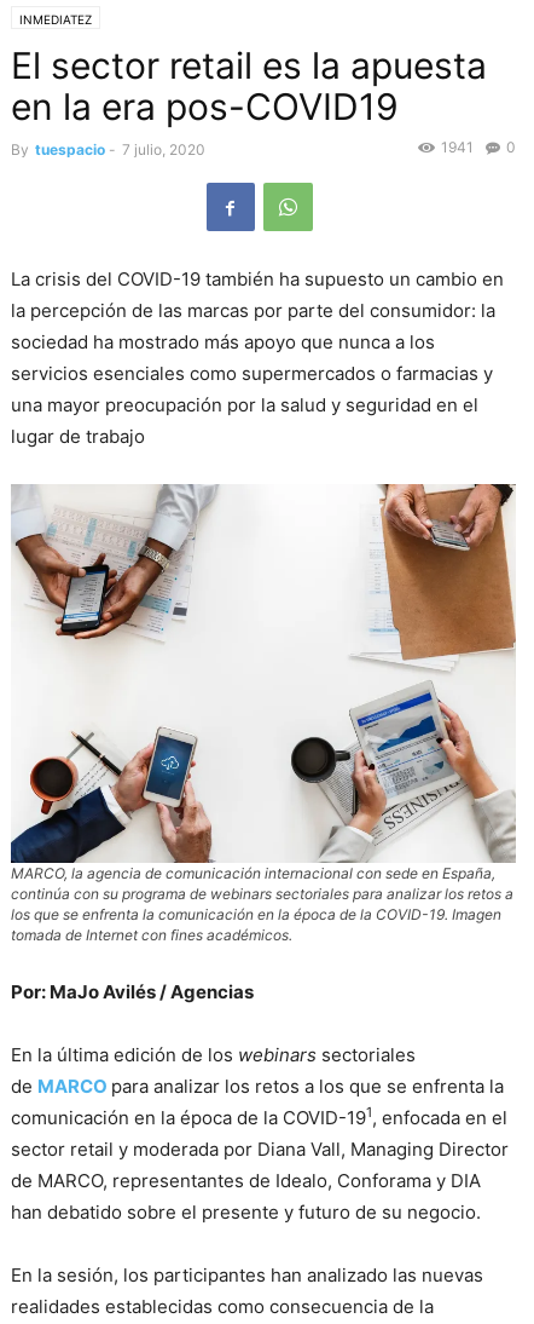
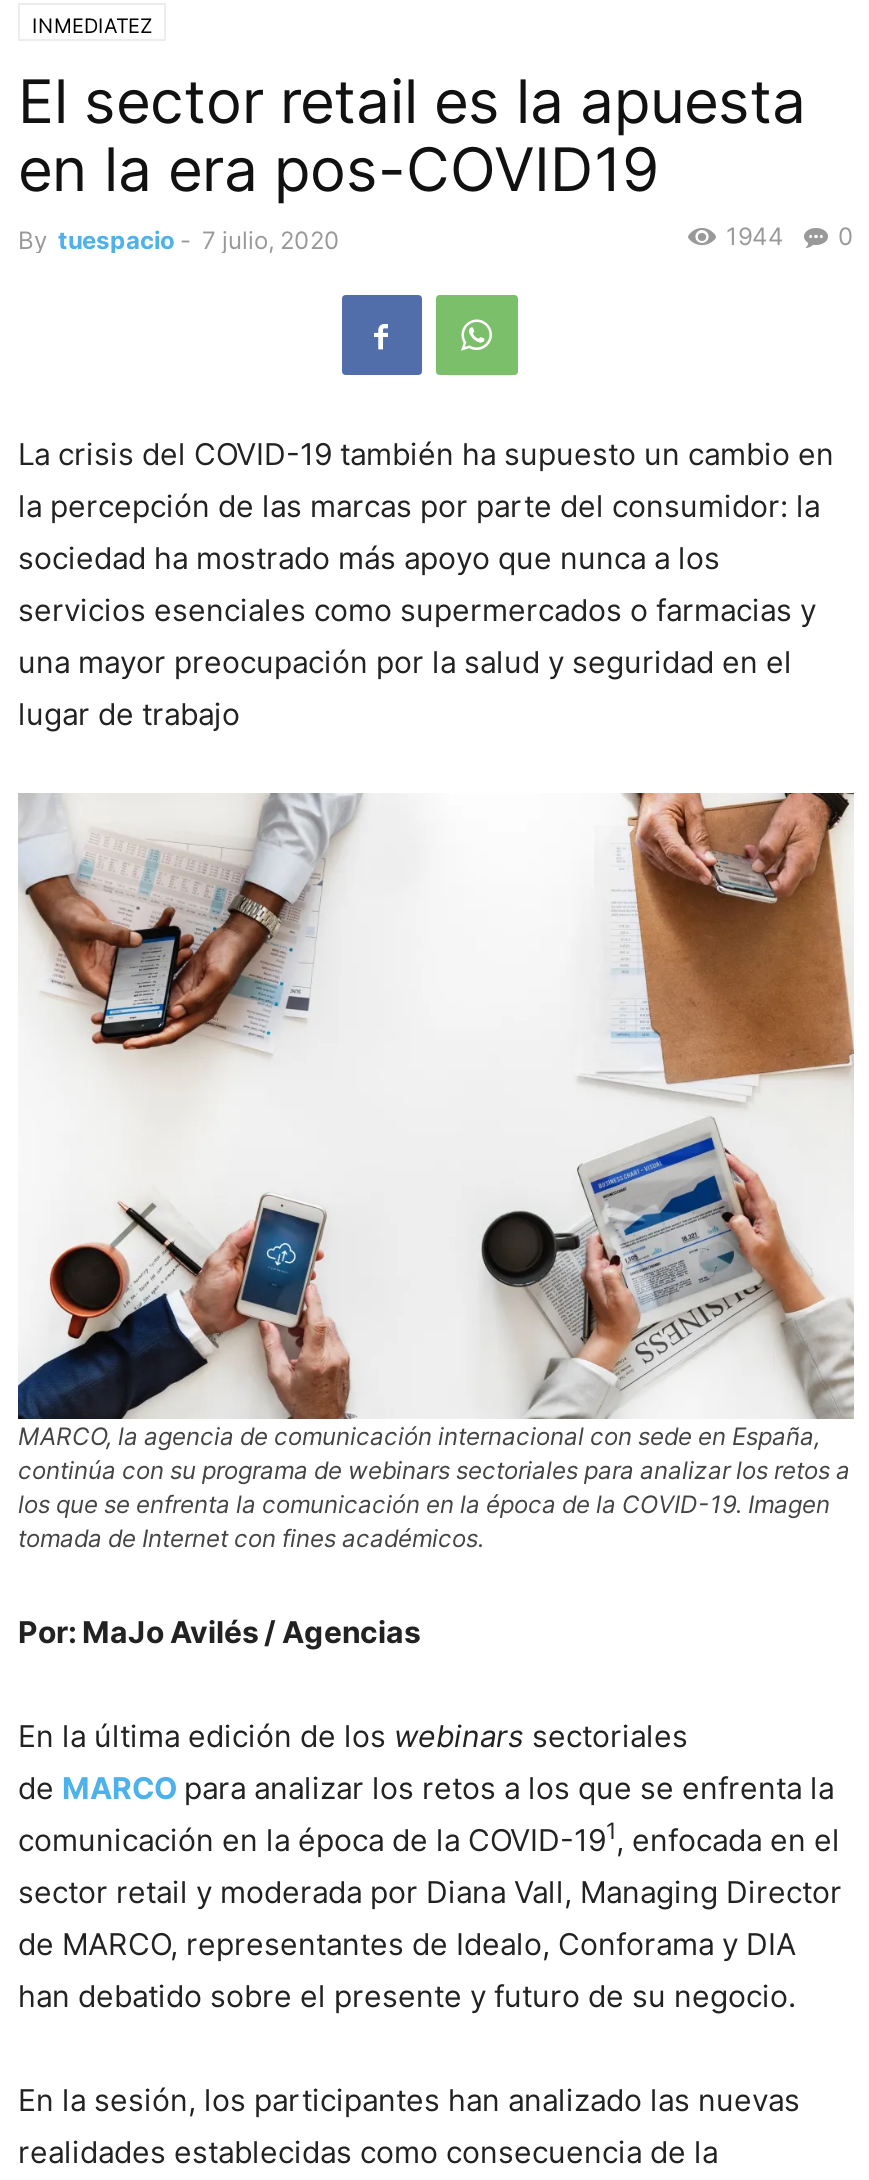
[441,138,516,156] 1941 0 -> [726,221,854,251] 1944 0

